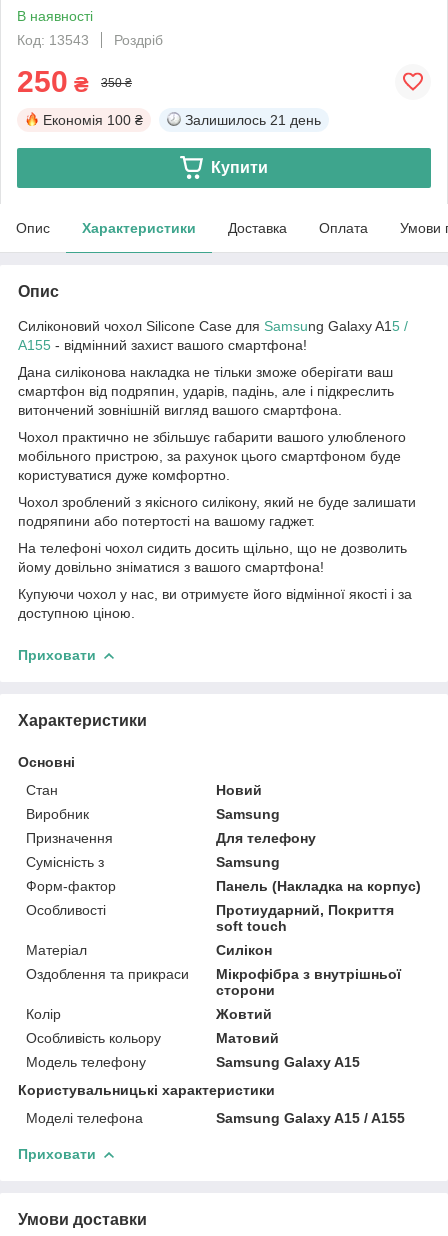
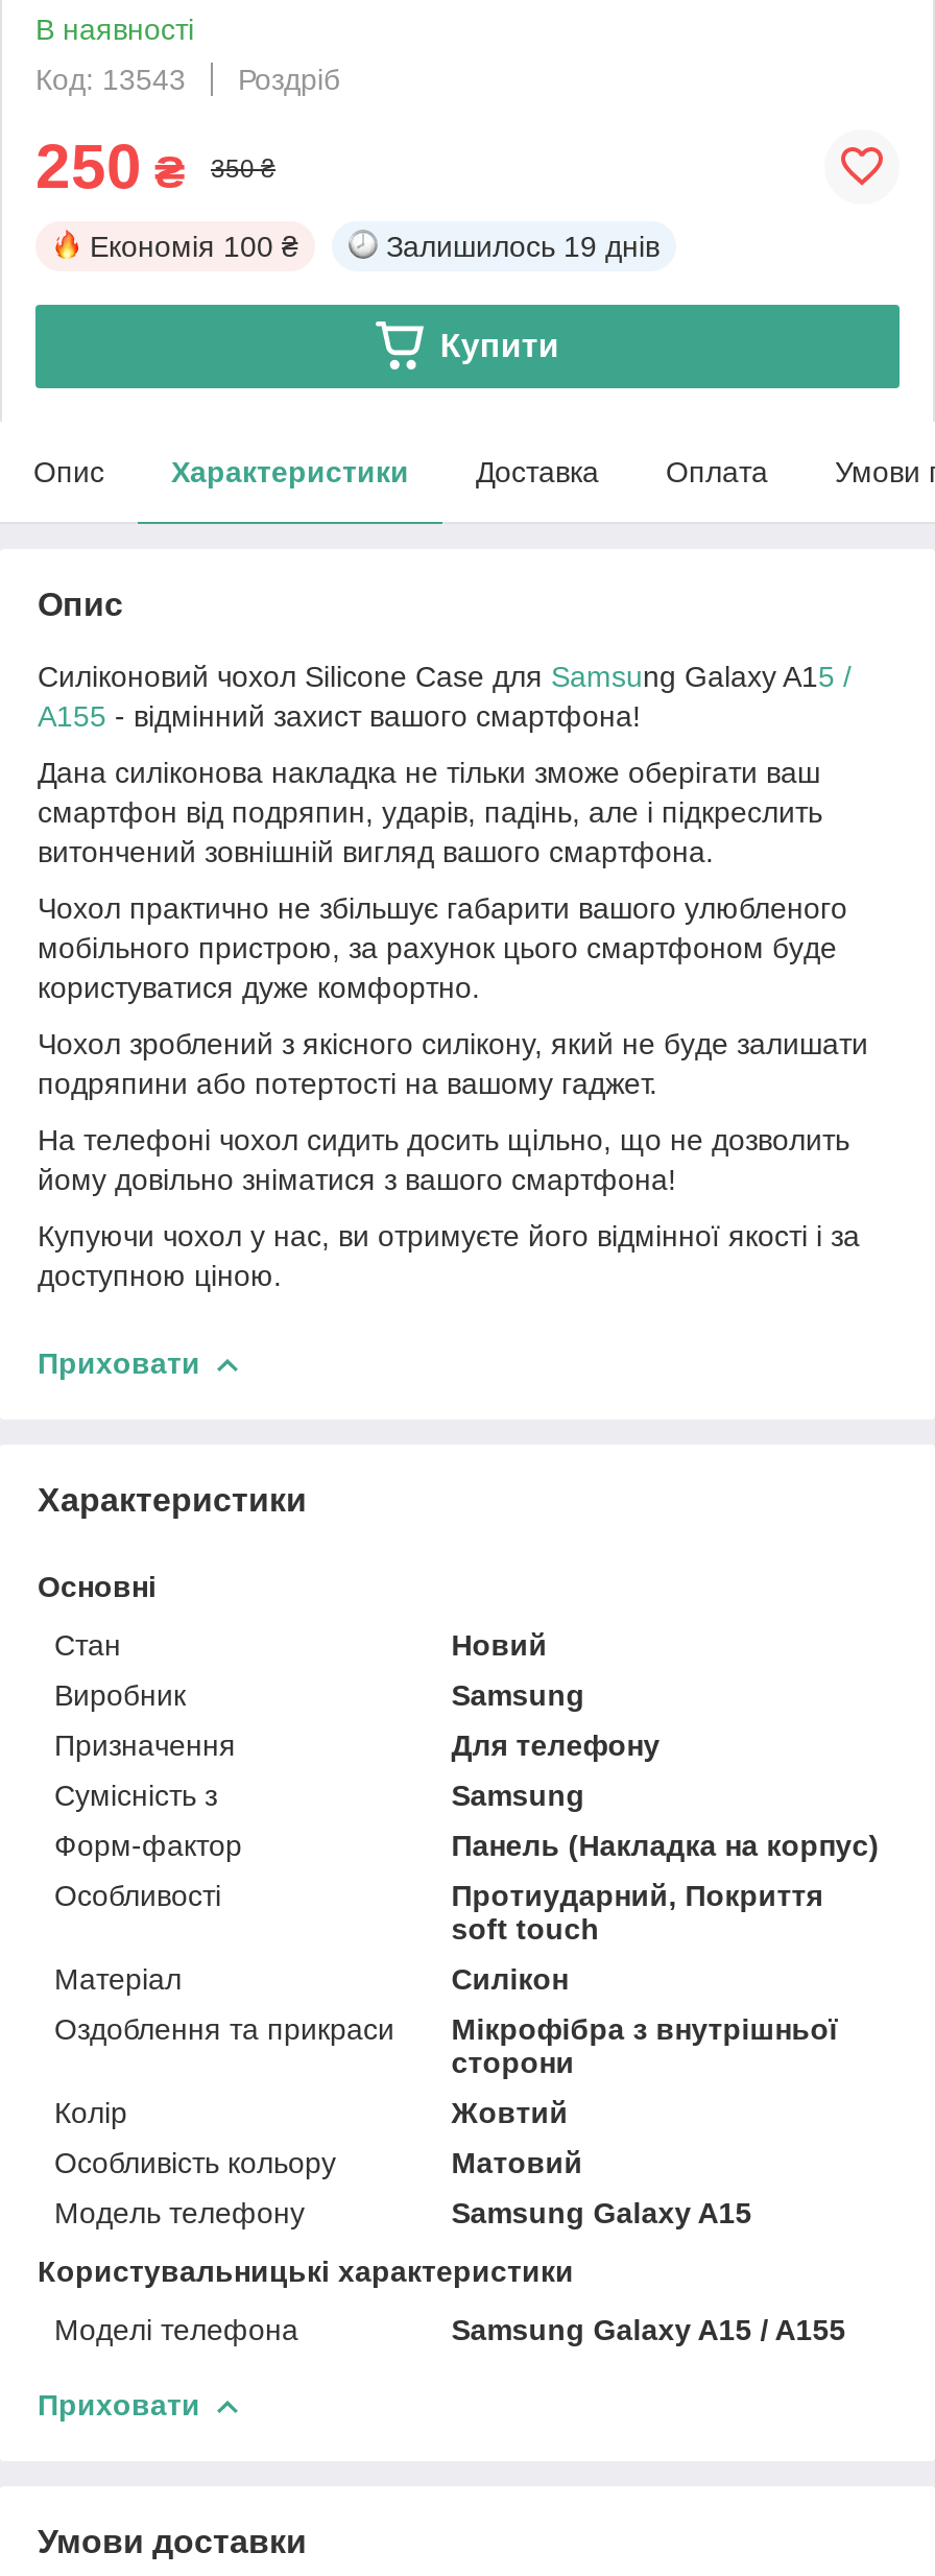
[185,112,321,128] Залишилось 21 день -> [386,229,660,263] Залишилось 19 днів

